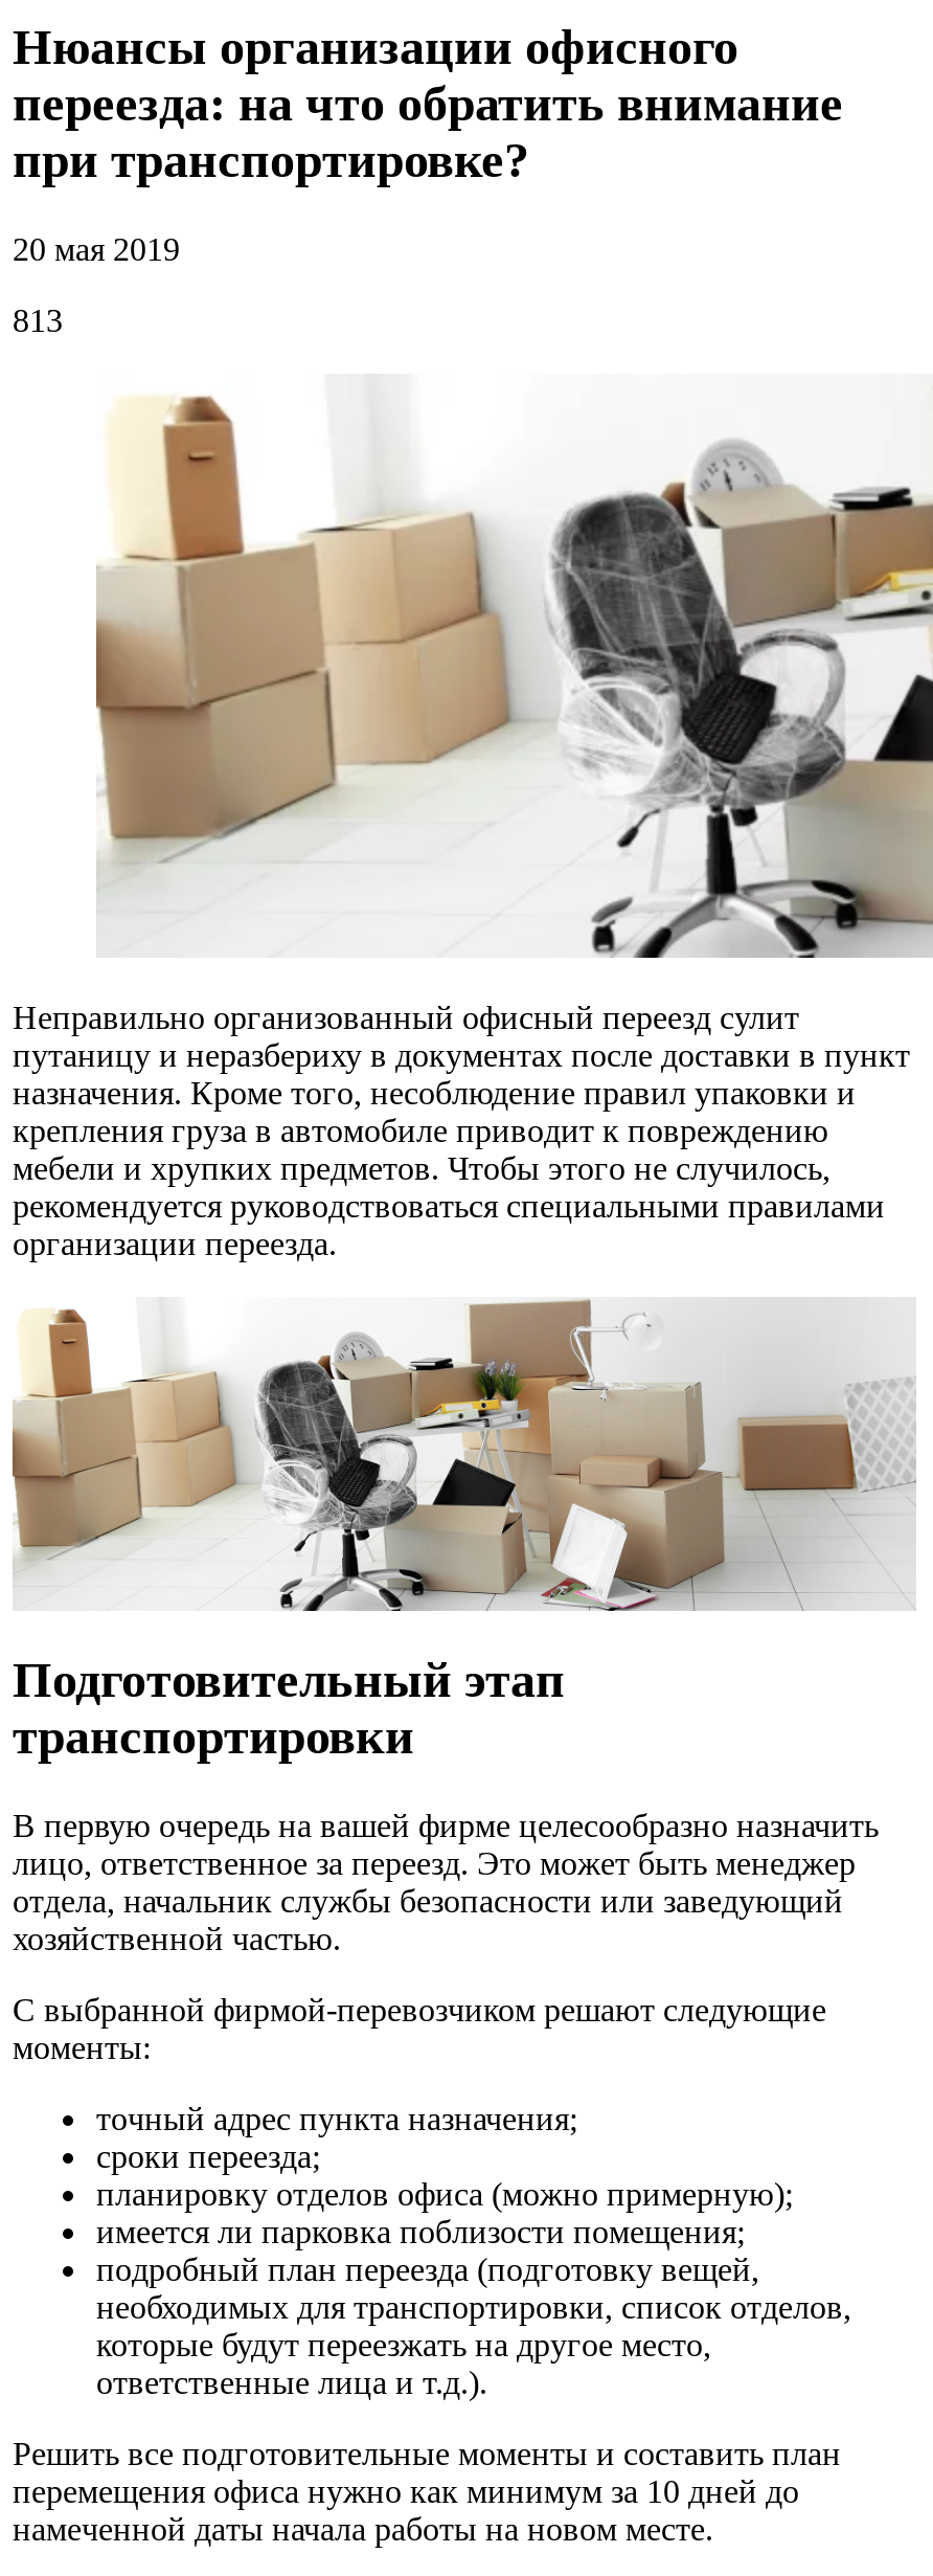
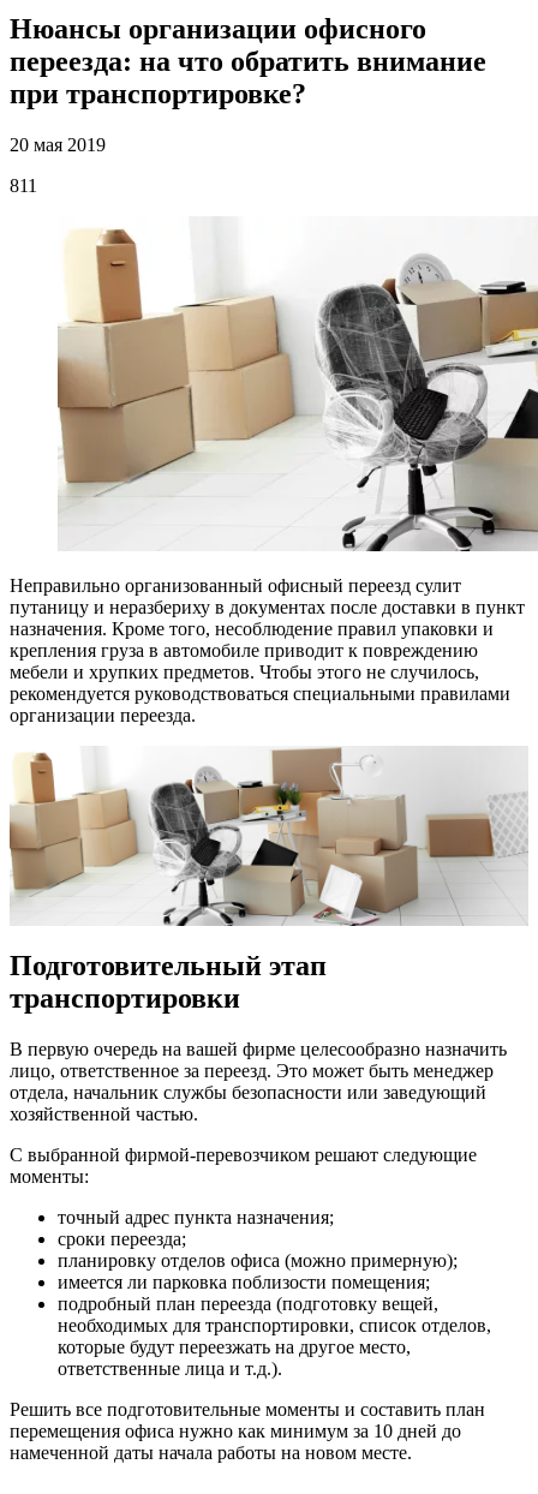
[13,302,63,338] 813 -> [10,175,37,196] 811

